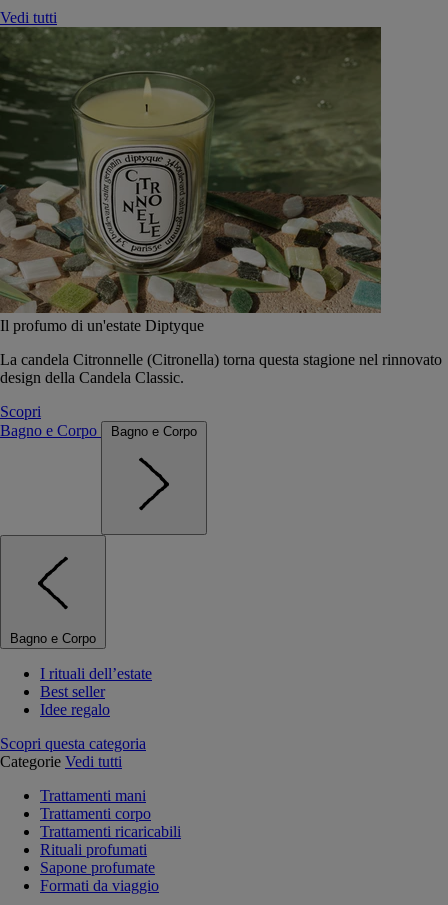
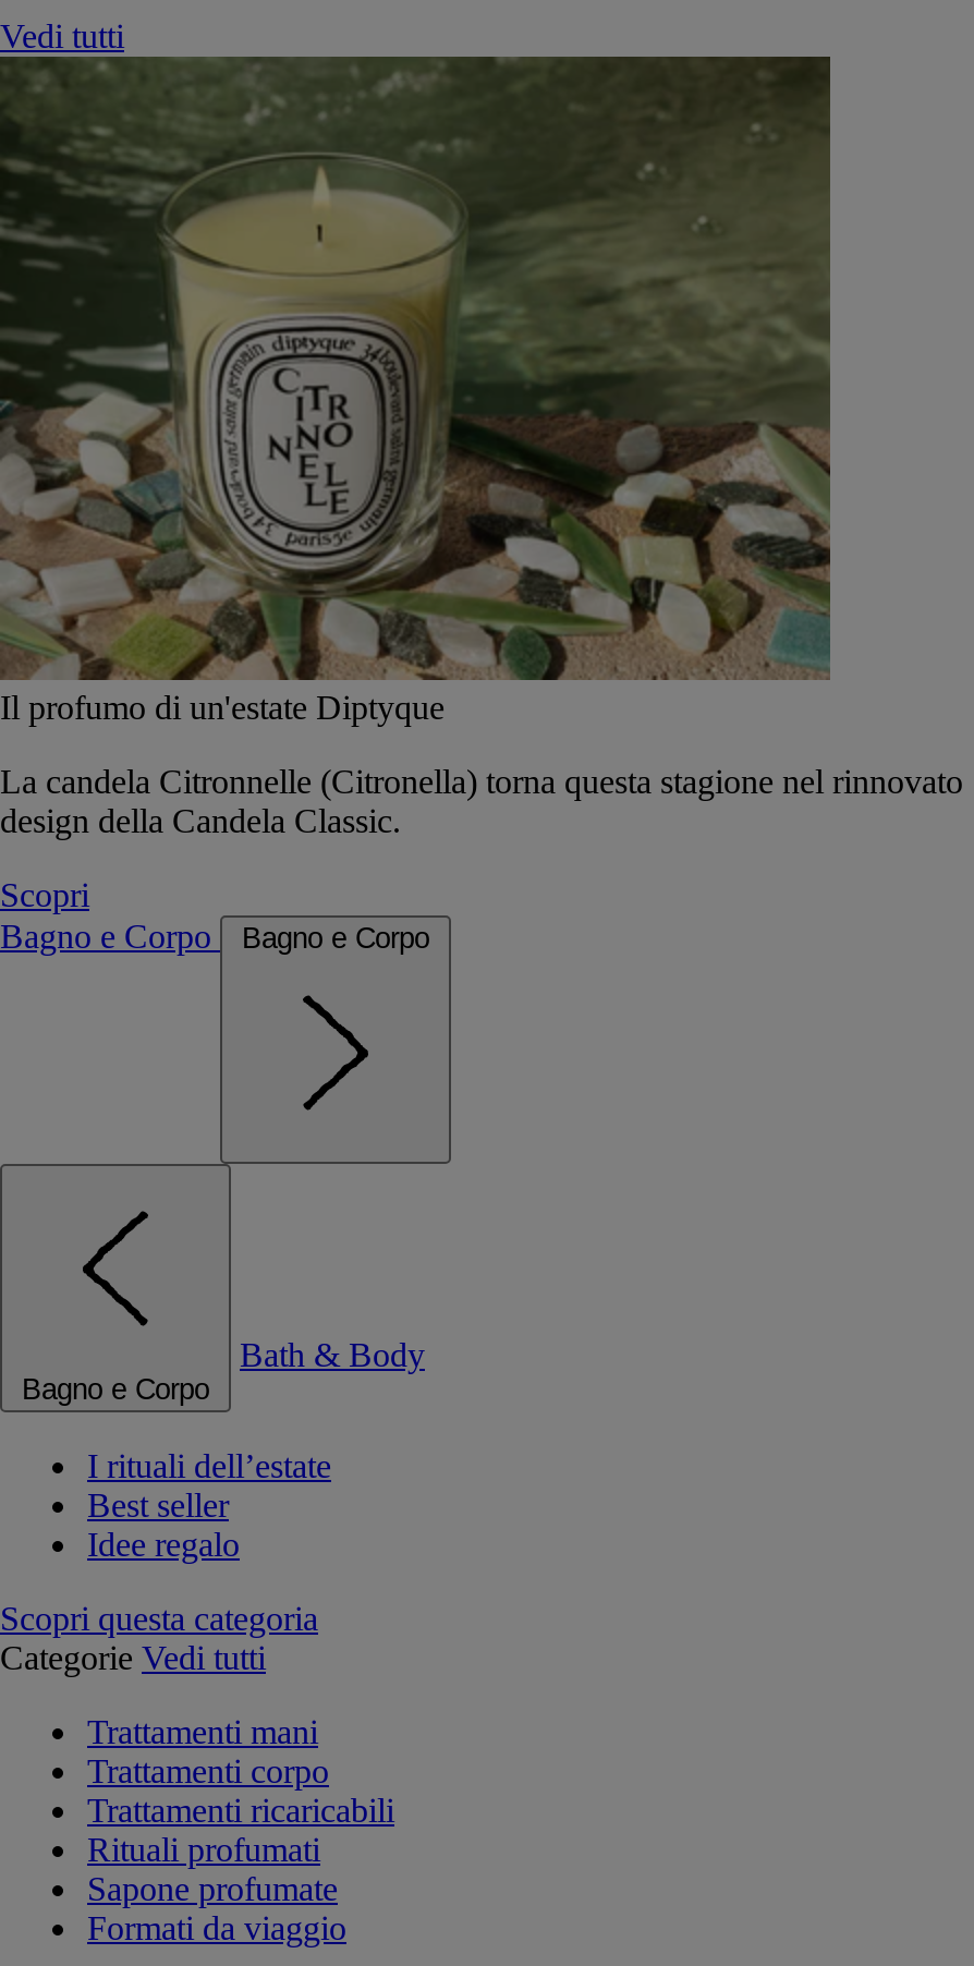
none -> [240,1336,425,1373] Bath & Body

